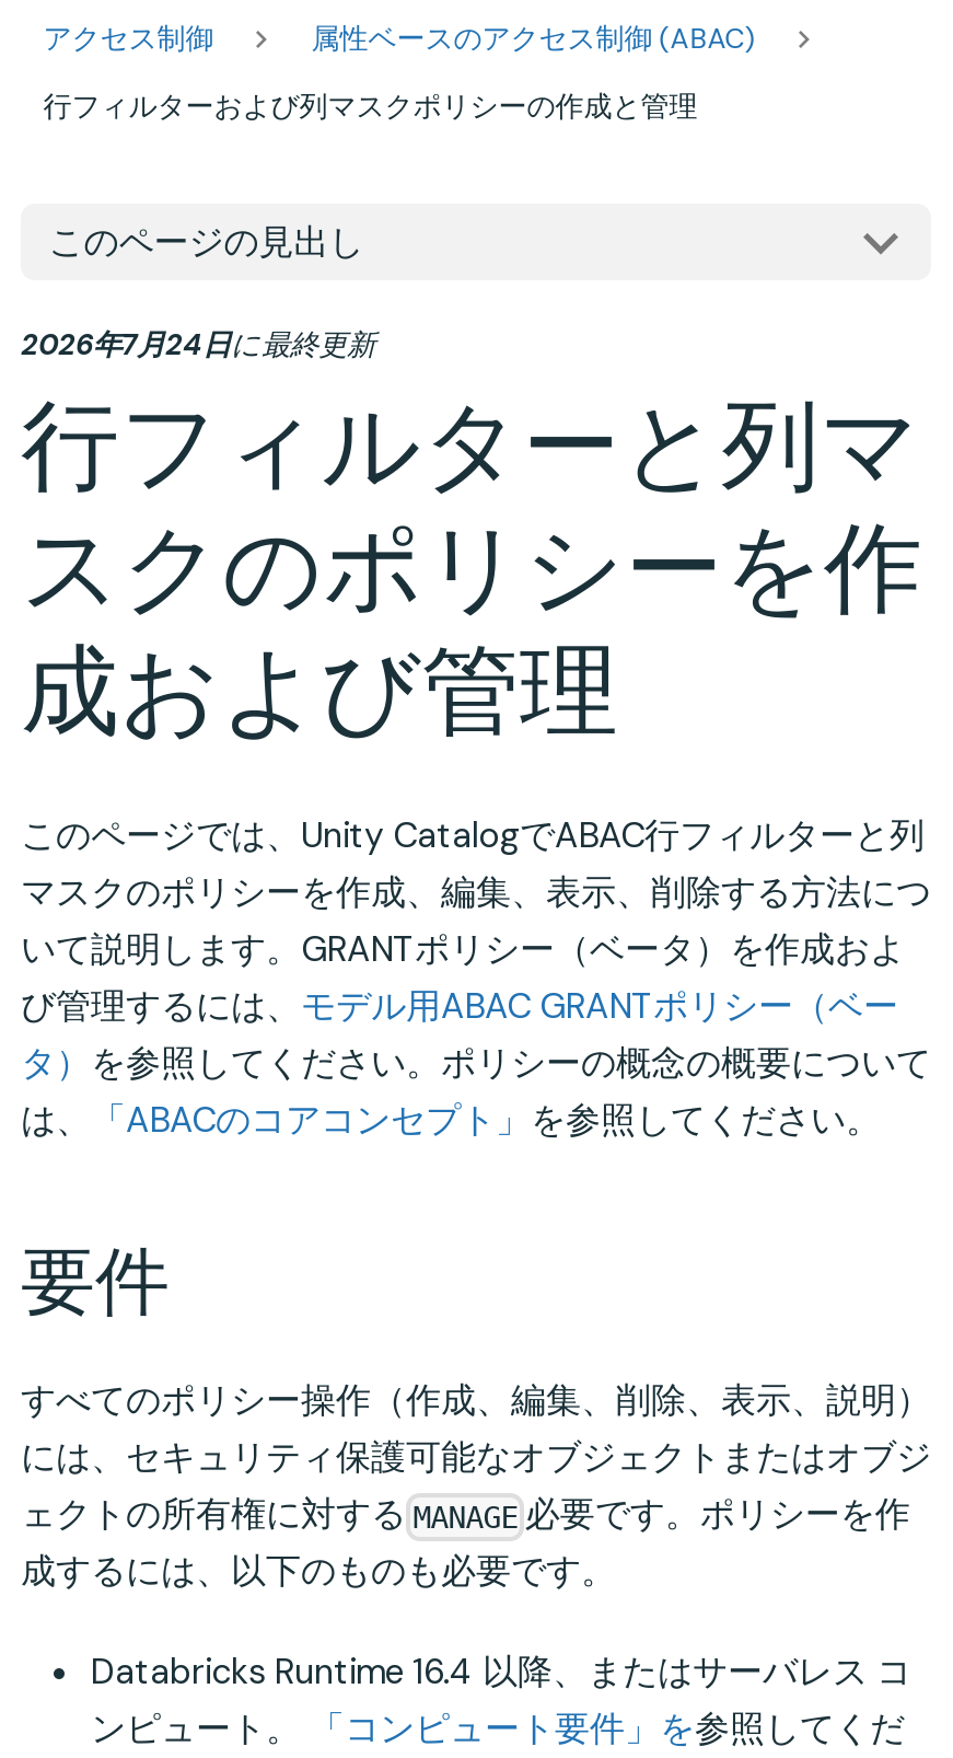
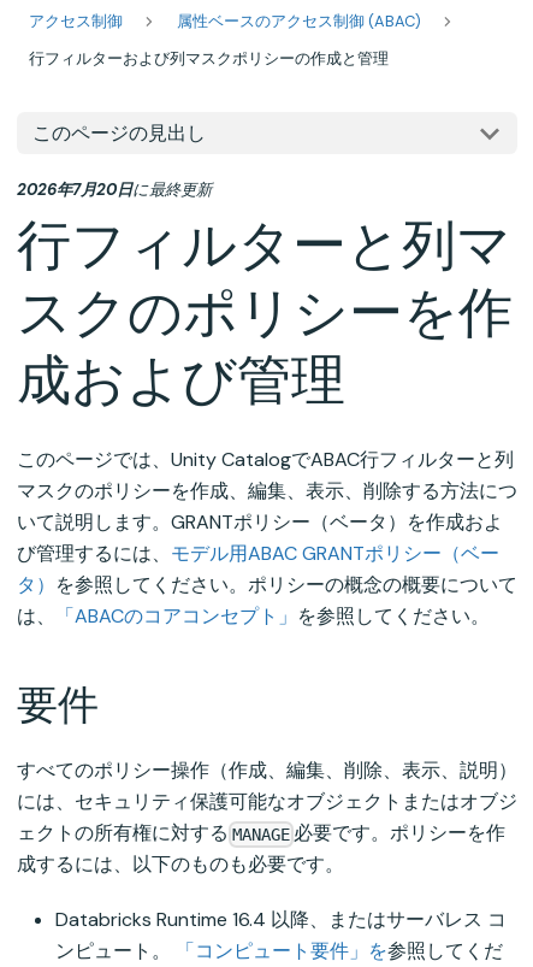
[21,327,375,364] 2026年7月24日に最終更新 -> [17,180,212,200] 2026年7月20日に最終更新

